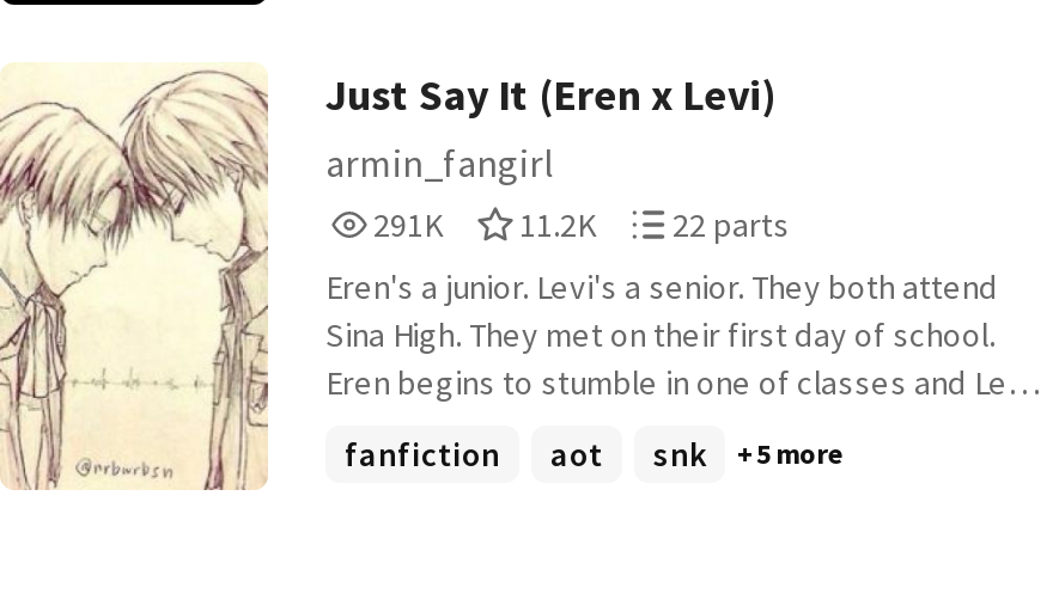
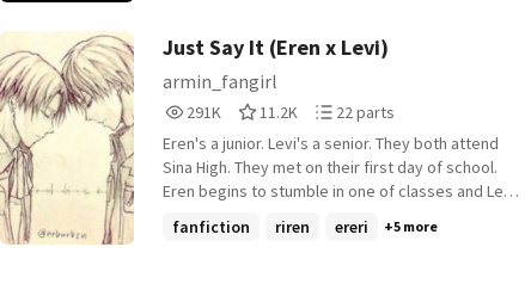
[550,433,706,476] aot | snk -> [275,216,368,237] riren | ereri

